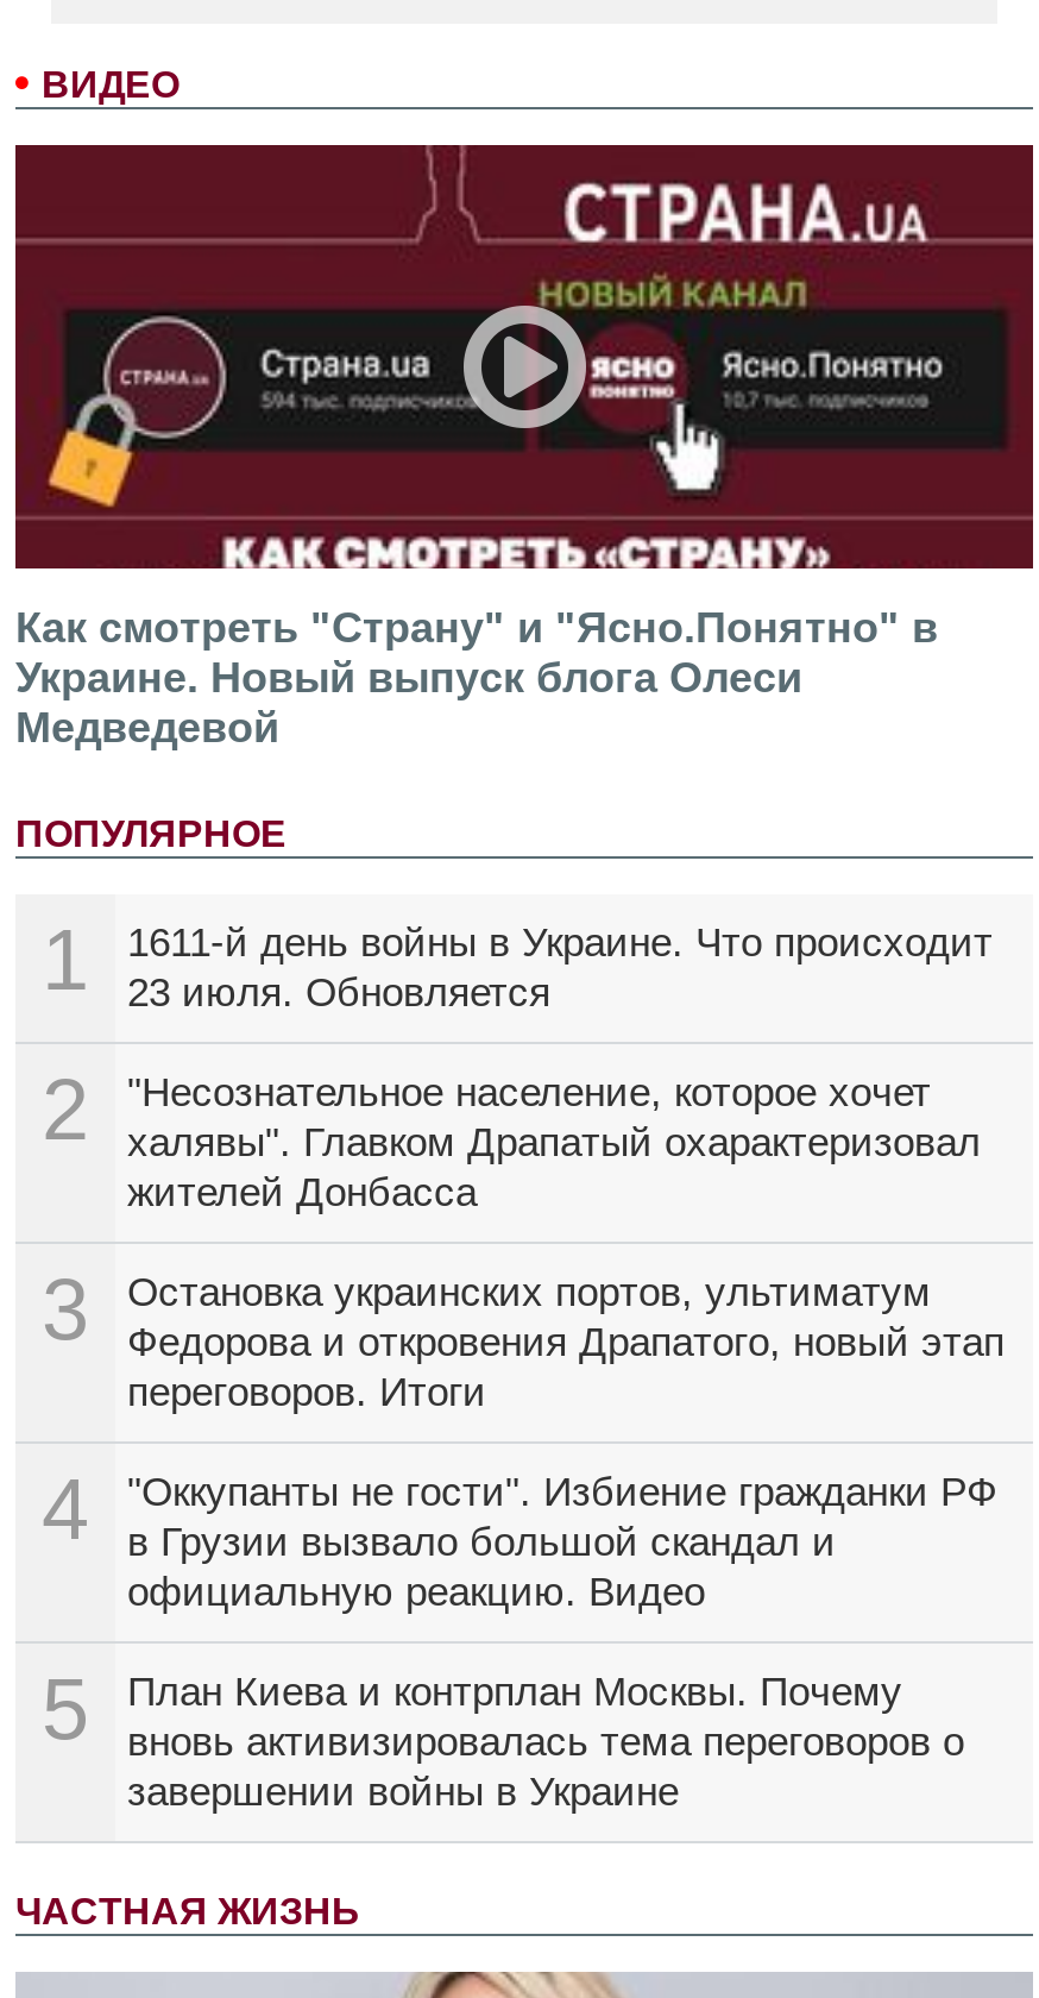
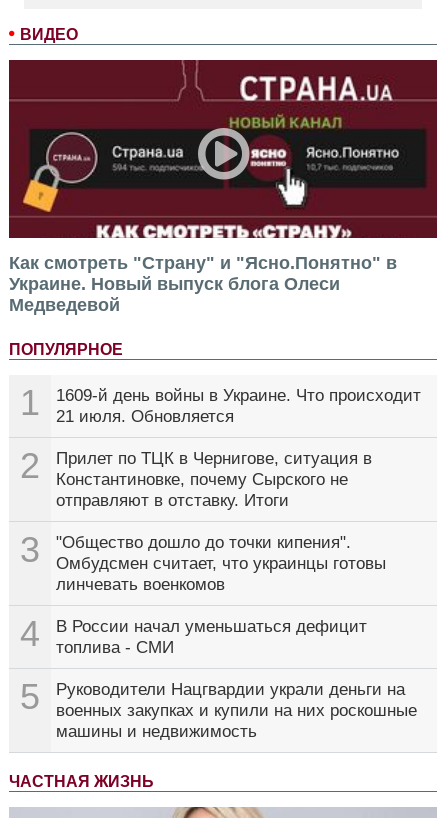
[127,921,993,966] 1611-й день войны в Украине. Что происходит -> [56,386,421,405] 1609-й день войны в Украине. Что происходит
[127,970,550,1016] 23 июля. Обновляется -> [56,407,234,426] 21 июля. Обновляется
[127,1070,981,1215] "Несознательное население, которое хочет | халявы". Главком Драпатый охарактеризовал | жителей Донбасса -> [56,449,372,510] Прилет по ТЦК в Чернигове, ситуация в | Константиновке, почему Сырского не | отправляют в отставку. Итоги
[127,1270,1005,1415] Остановка украинских портов, ультиматум | Федорова и откровения Драпатого, новый этап | переговоров. Итоги -> [56,533,386,594] "Общество дошло до точки кипения". | Омбудсмен считает, что украинцы готовы | линчевать военкомов
[127,1470,997,1615] "Оккупанты не гости". Избиение гражданки РФ | в Грузии вызвало большой скандал и | официальную реакцию. Видео -> [56,617,367,657] В России начал уменьшаться дефицит | топлива - СМИ
[127,1670,964,1815] План Киева и контрплан Москвы. Почему | вновь активизировалась тема переговоров о | завершении войны в Украине -> [56,680,417,741] Руководители Нацгвардии украли деньги на | военных закупках и купили на них роскошные | машины и недвижимость

